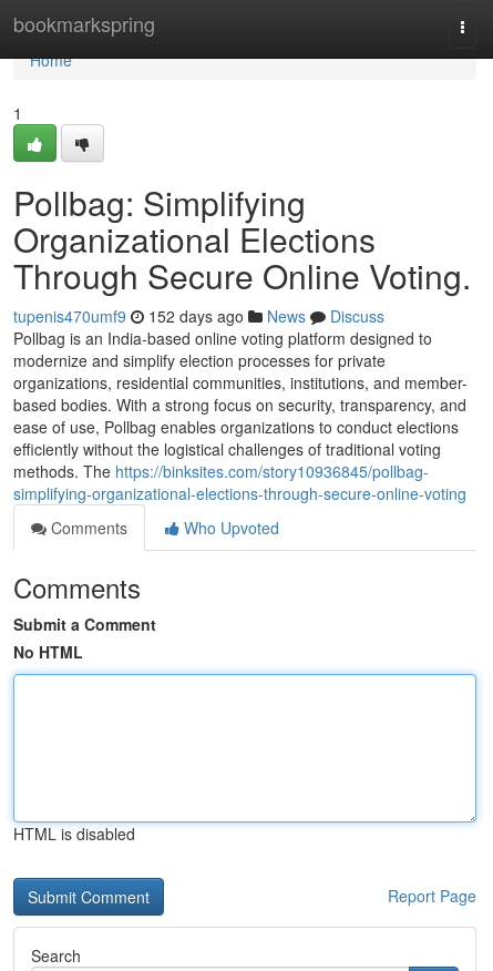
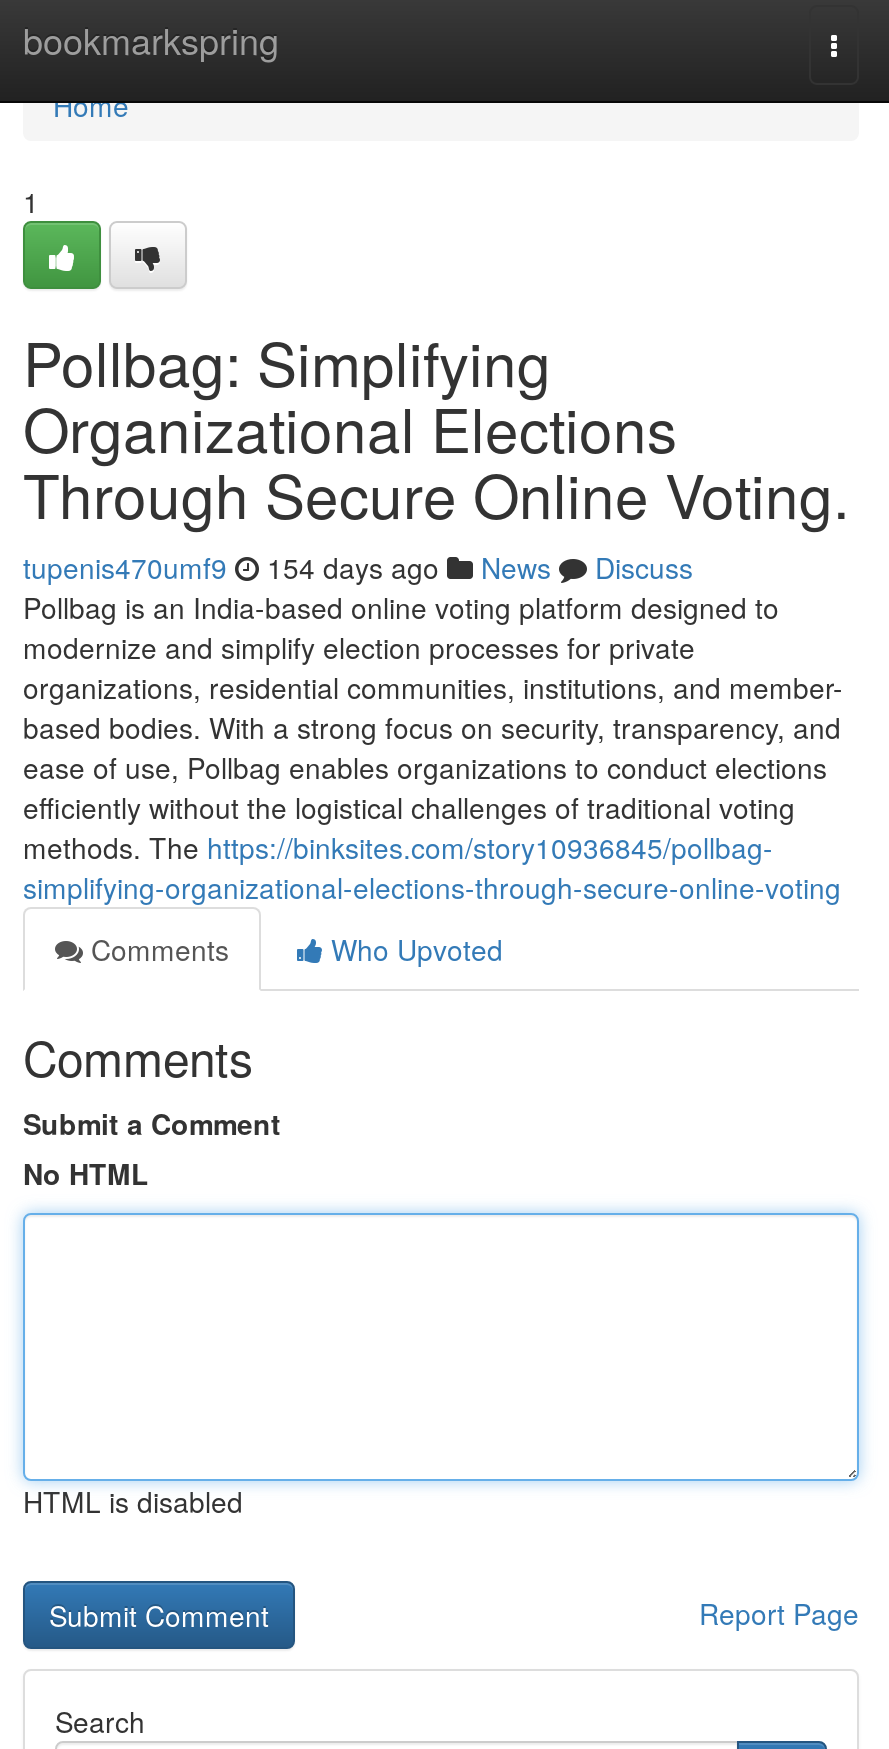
[13,305,384,327] tupenis470umf9 152 days ago News Discuss -> [23,547,693,587] tupenis470umf9 154 days ago News Discuss

